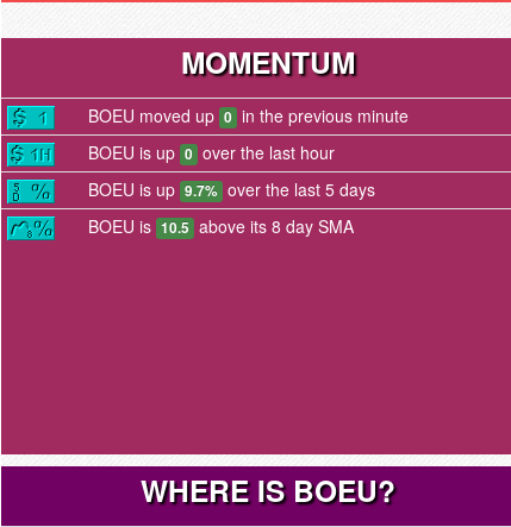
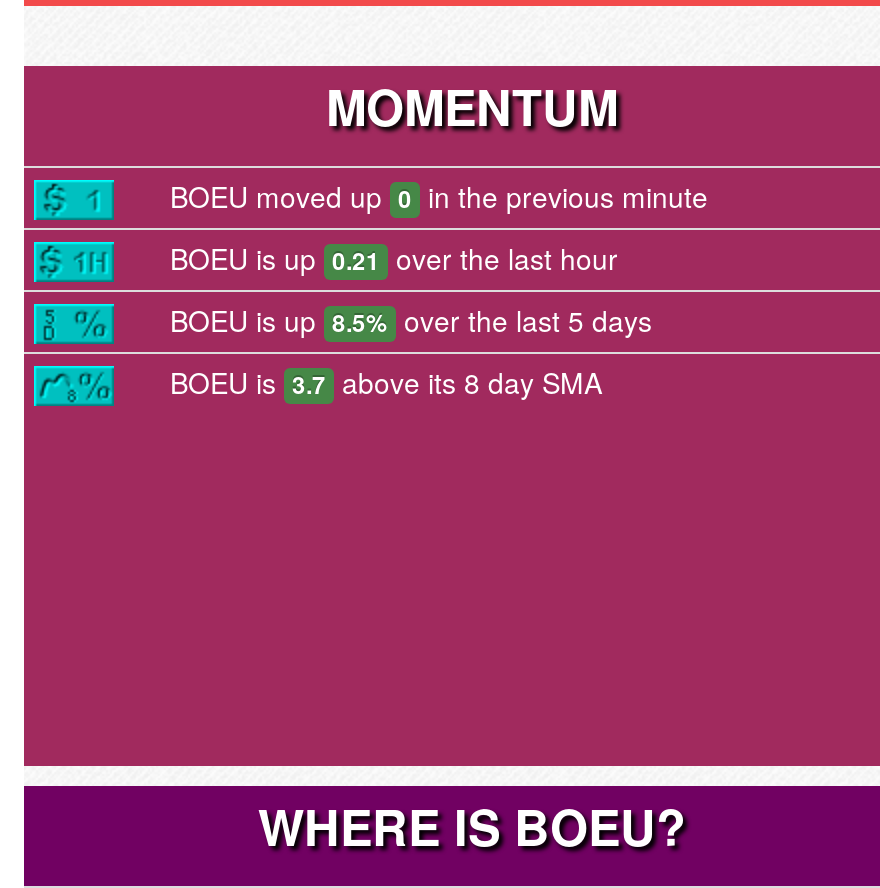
[88,140,335,164] BOEU is up 0 over the last hour -> [170,238,618,278] BOEU is up 0.21 over the last hour
[88,177,375,201] BOEU is up 9.7% over the last 5 days -> [170,300,652,340] BOEU is up 8.5% over the last 5 days
[88,214,354,238] BOEU is 10.5 above its 8 day SMA -> [170,362,602,402] BOEU is 3.7 above its 8 day SMA

